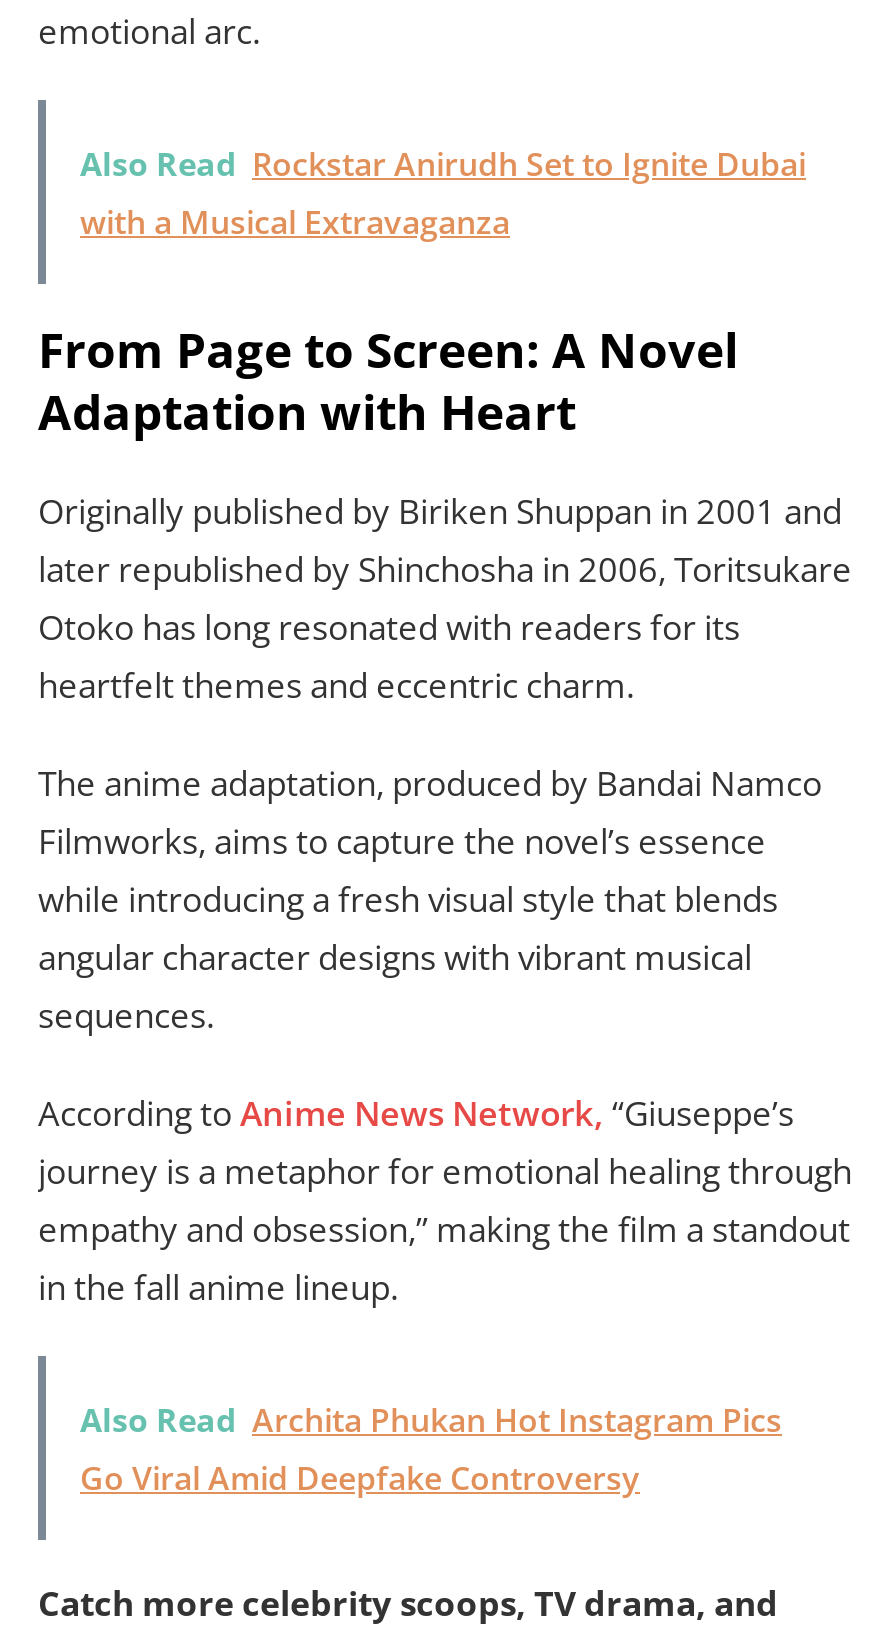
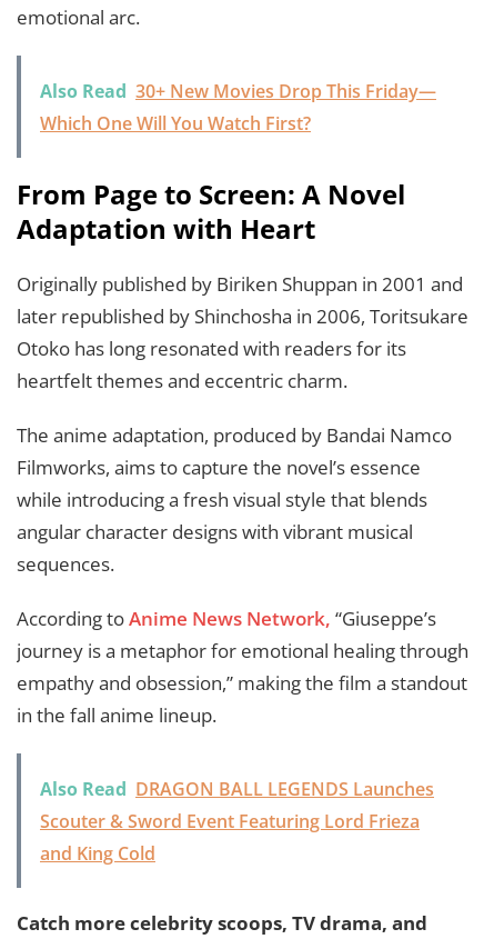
[80,141,806,243] Also Read Rockstar Anirudh Set to Ignite Dubai | with a Musical Extravaganza -> [40,79,436,135] Also Read 30+ New Movies Drop This Friday— | Which One Will You Watch First?
[80,1397,782,1499] Also Read Archita Phukan Hot Instagram Pics | Go Viral Amid Deepfake Controversy -> [40,776,434,865] Also Read DRAGON BALL LEGENDS Launches | Scouter & Sword Event Featuring Lord Frieza | and King Cold

